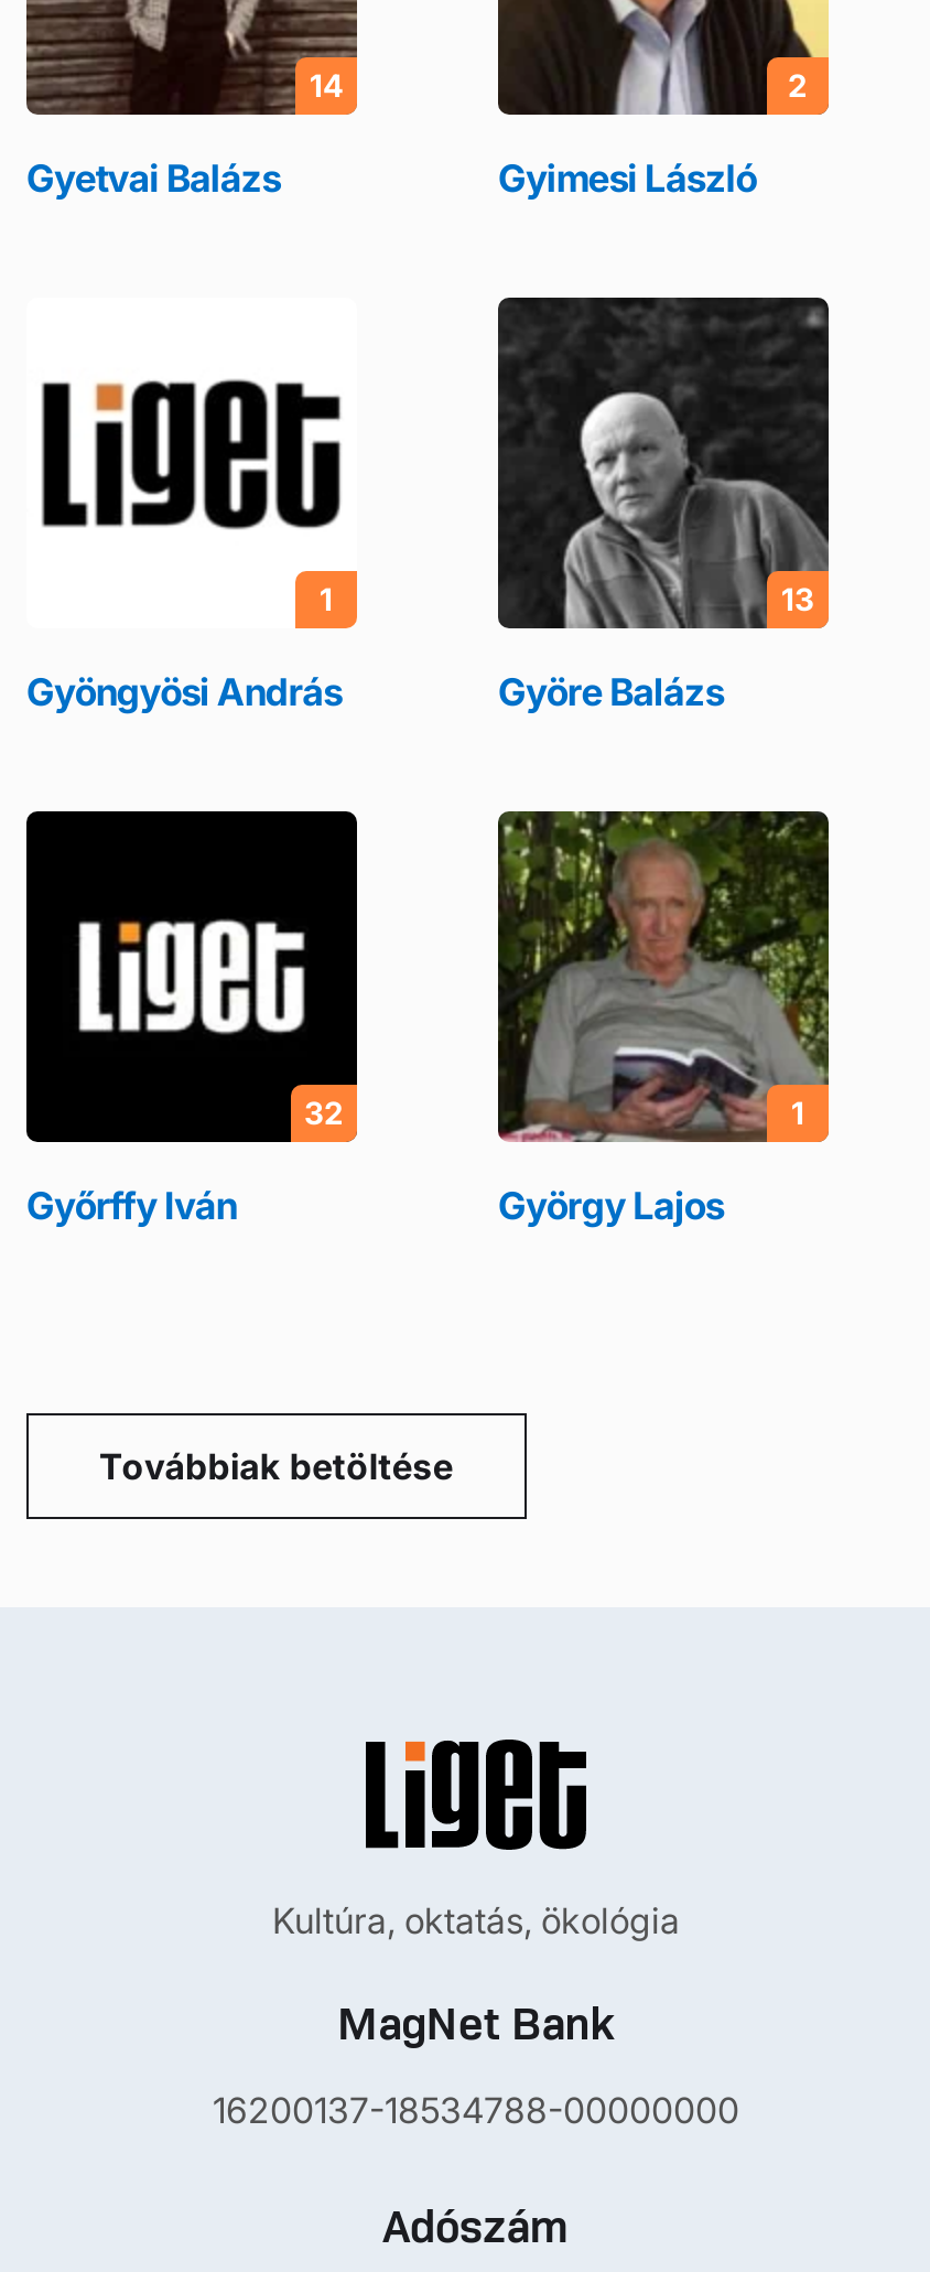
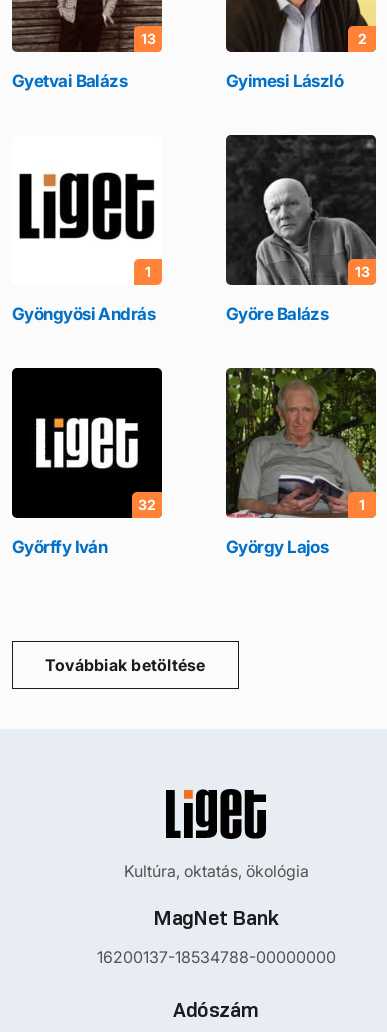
[310,66,343,104] 14 -> [140,30,155,47] 13

